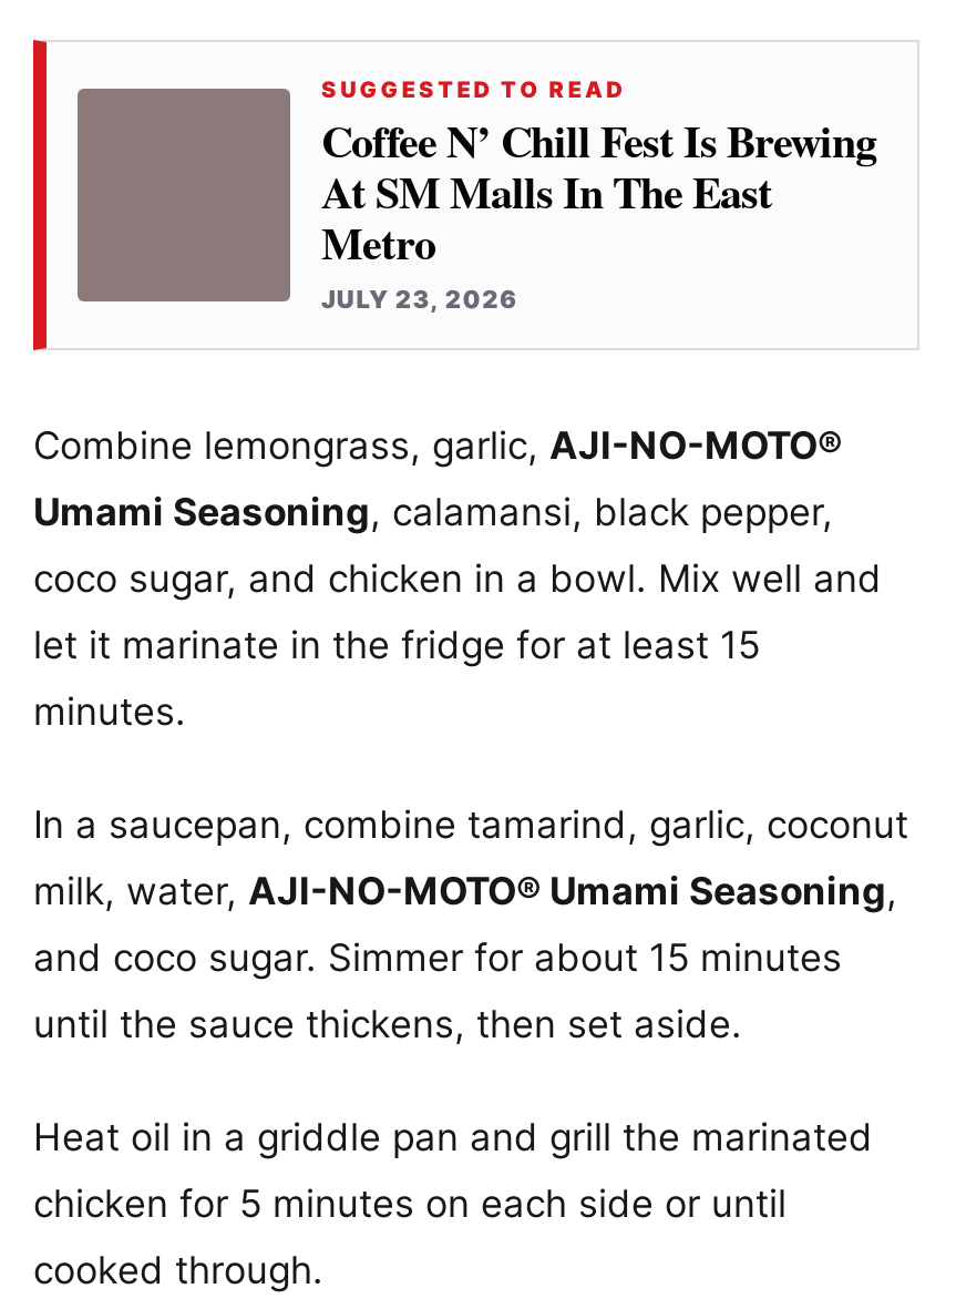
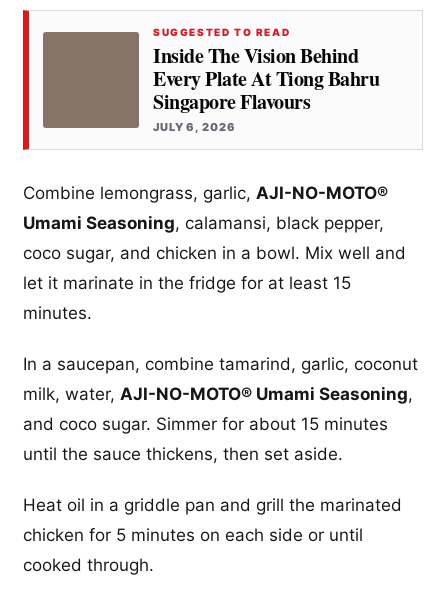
[321,108,876,314] Coffee N’ Chill Fest Is Brewing | At SM Malls In The East | Metro | JULY 23, 2026 -> [153,41,379,134] Inside The Vision Behind | Every Plate At Tiong Bahru | Singapore Flavours | JULY 6, 2026

